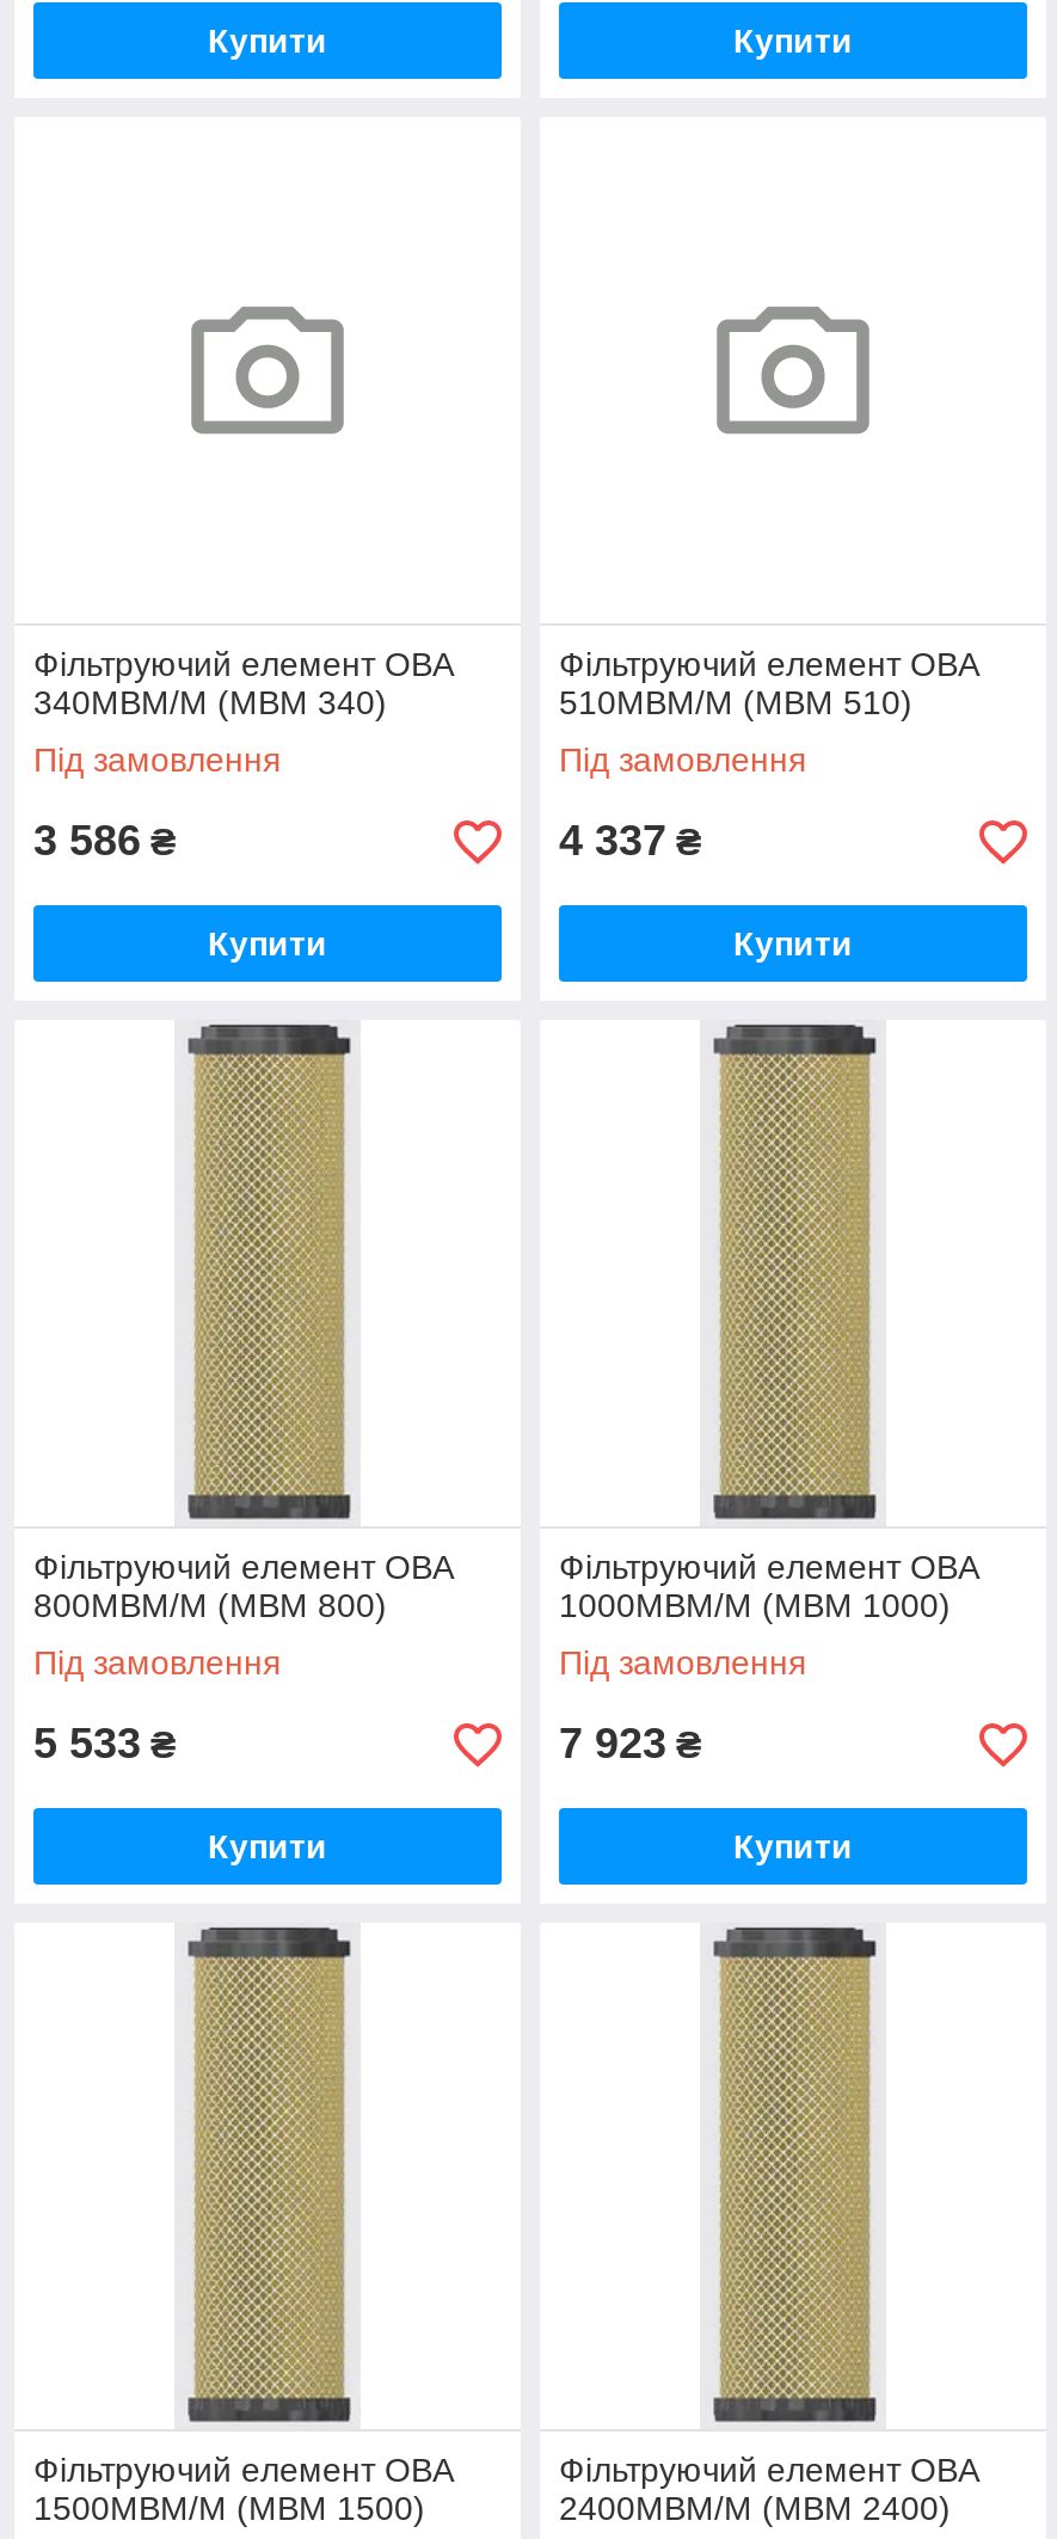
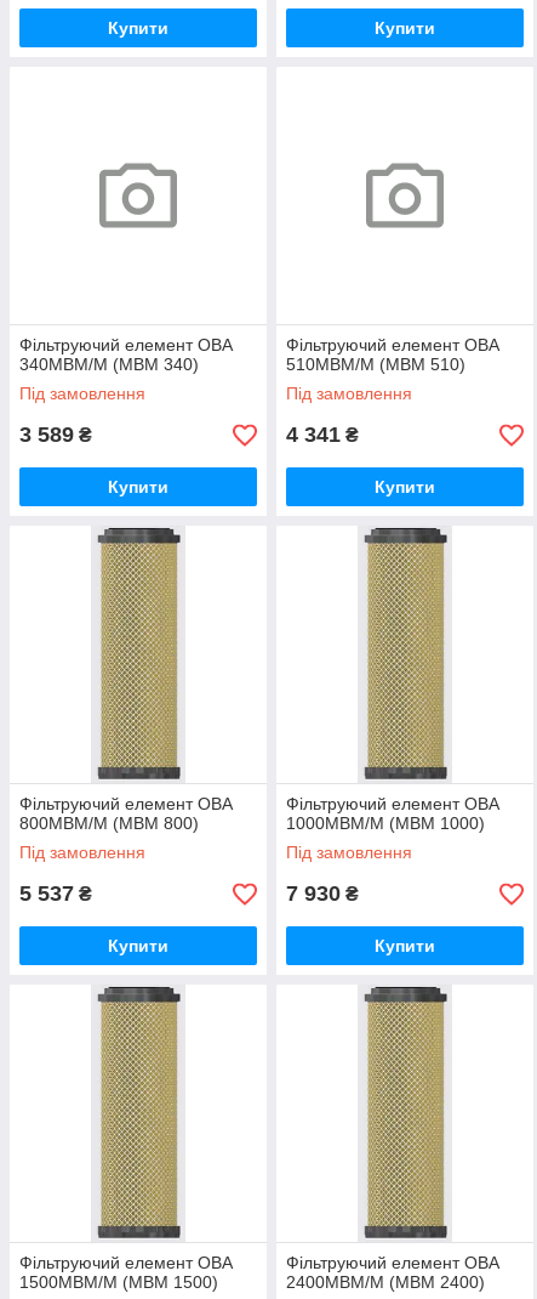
[33,817,177,865] 3 586 ₴ -> [19,422,92,447] 3 589 ₴
[559,817,702,865] 4 337 ₴ -> [286,422,359,447] 4 341 ₴
[33,1720,177,1768] 5 533 ₴ -> [19,881,92,906] 5 537 ₴
[559,1720,702,1768] 7 923 ₴ -> [286,881,359,906] 7 930 ₴

